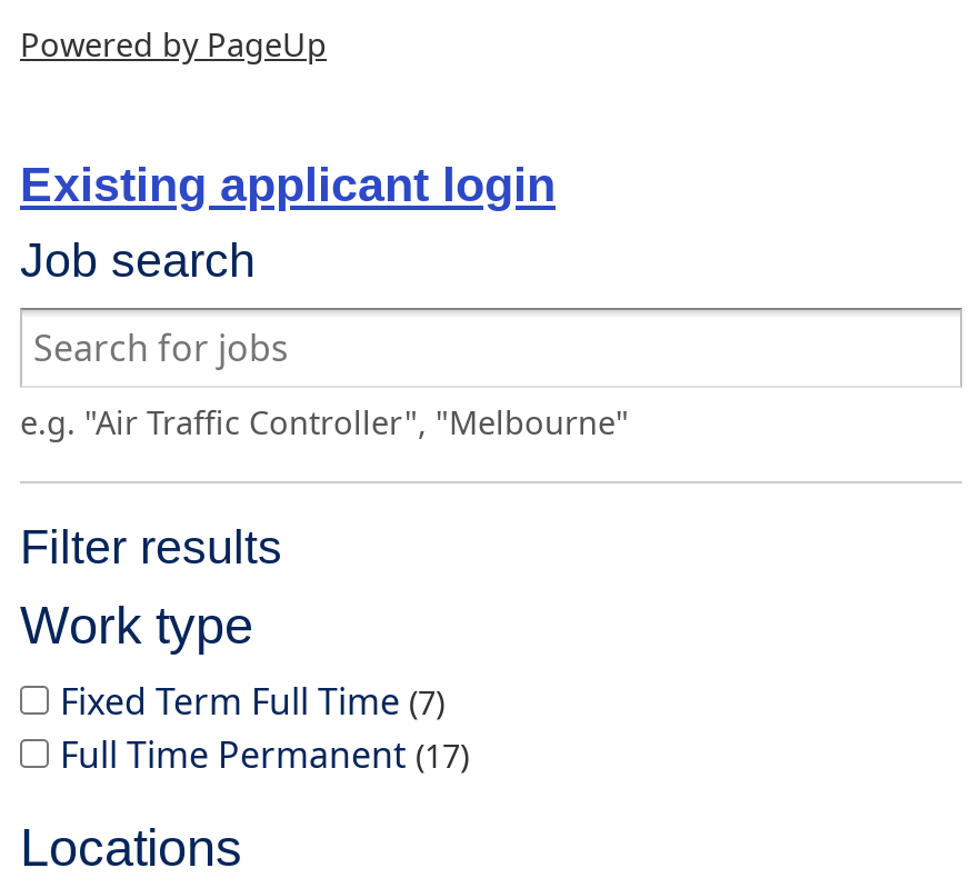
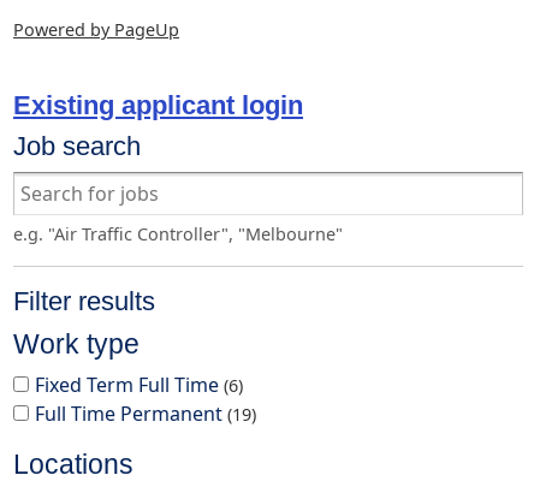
[60,677,436,726] Fixed Term Full Time 7 -> [35,372,238,398] Fixed Term Full Time 6
[60,730,460,779] Full Time Permanent 17 -> [35,400,251,427] Full Time Permanent 19

